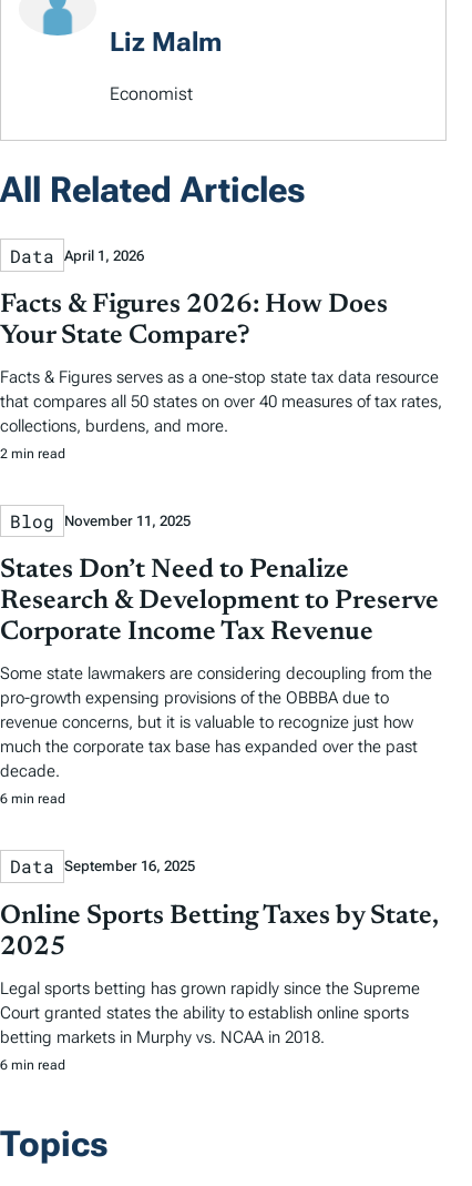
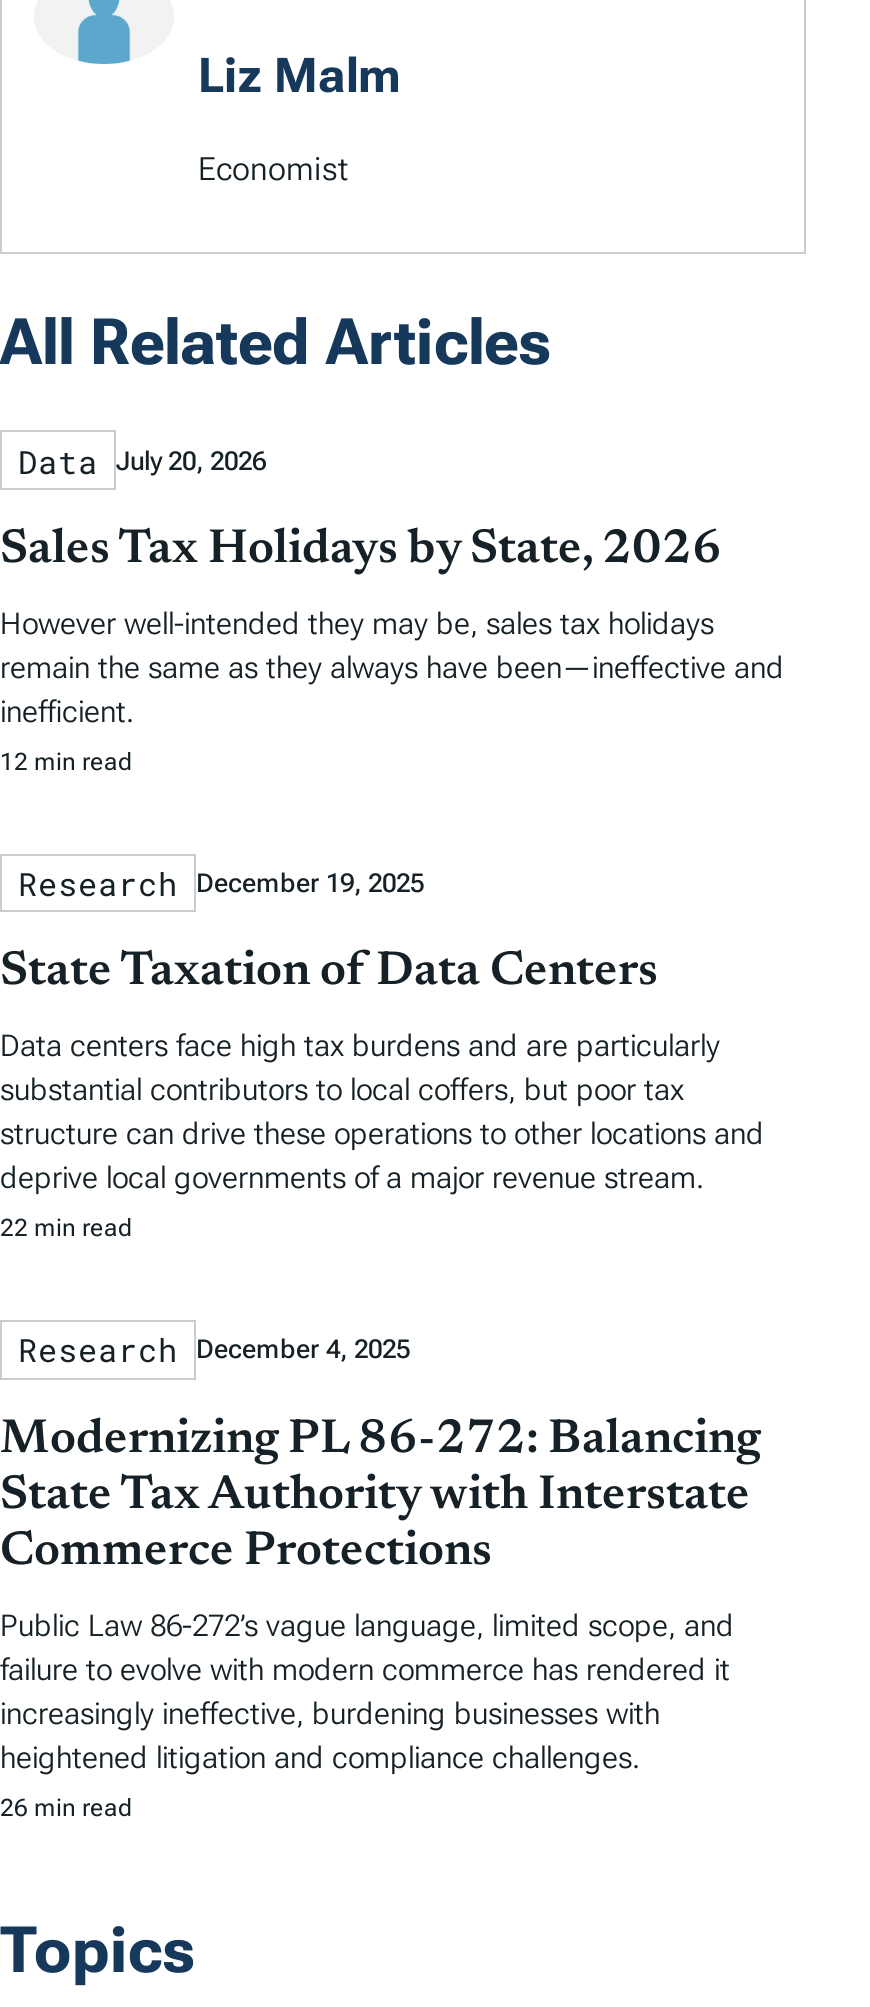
[10,244,144,267] Data April 1, 2026 -> [18,439,266,481] Data July 20, 2026
[0,292,388,349] Facts & Figures 2026: How Does | Your State Compare? -> [0,526,722,574] Sales Tax Holidays by State, 2026
[0,367,442,436] Facts & Figures serves as a one-stop state tax data resource | that compares all 50 states on over 40 measures of tax rates, | collections, burdens, and more. -> [0,606,784,730] However well-intended they may be, sales tax holidays | remain the same as they always have been—ineffective and | inefficient.
[0,446,65,461] 2 min read -> [0,748,132,776] 12 min read
[10,509,191,533] Blog November 11, 2025 -> [18,862,424,904] Research December 19, 2025
[0,557,439,646] States Don’t Need to Penalize | Research & Development to Preserve | Corporate Income Tax Revenue -> [0,948,658,996] State Taxation of Data Centers
[0,664,432,781] Some state lawmakers are considering decoupling from the | pro-growth expensing provisions of the OBBBA due to | revenue concerns, but it is valuable to recognize just how | much the corporate tax base has expanded over the past | decade. -> [0,1028,764,1196] Data centers face high tax burdens and are particularly | substantial contributors to local coffers, but poor tax | structure can drive these operations to other locations and | deprive local governments of a major revenue stream.
[0,791,65,807] 6 min read -> [0,1214,132,1242] 22 min read
[10,855,195,878] Data September 16, 2025 -> [18,1329,410,1371] Research December 4, 2025
[0,903,438,960] Online Sports Betting Taxes by State, | 2025 -> [0,1415,760,1575] Modernizing PL 86-272: Balancing | State Tax Authority with Interstate | Commerce Protections
[0,978,420,1047] Legal sports betting has grown rapidly since the Supreme | Court granted states the ability to establish online sports | betting markets in Murphy vs. NCAA in 2018. -> [0,1607,734,1775] Public Law 86-272’s vague language, limited scope, and | failure to evolve with modern commerce has rendered it | increasingly ineffective, burdening businesses with | heightened litigation and compliance challenges.
[0,1057,65,1072] 6 min read -> [0,1793,132,1821] 26 min read

